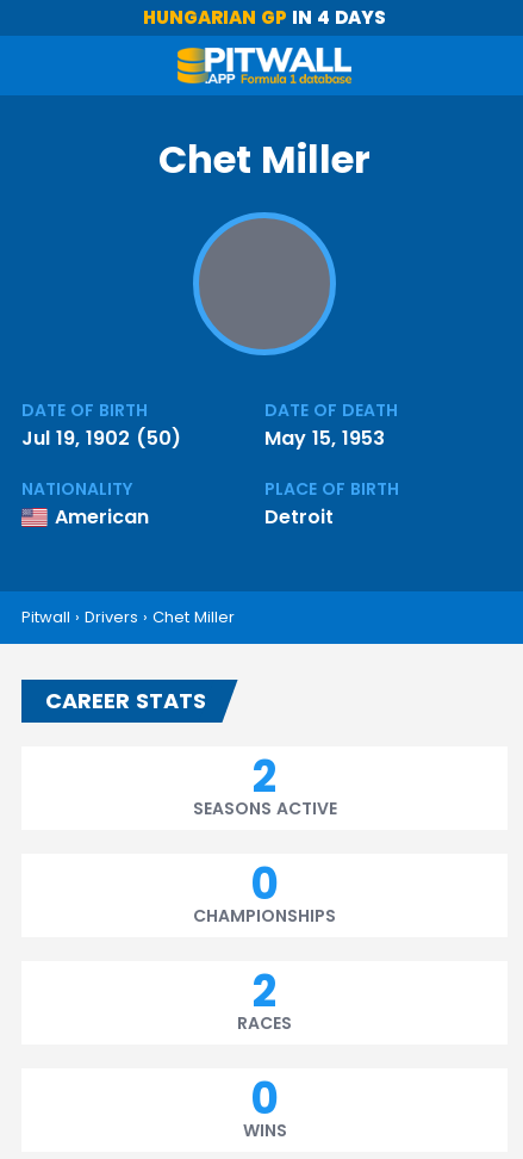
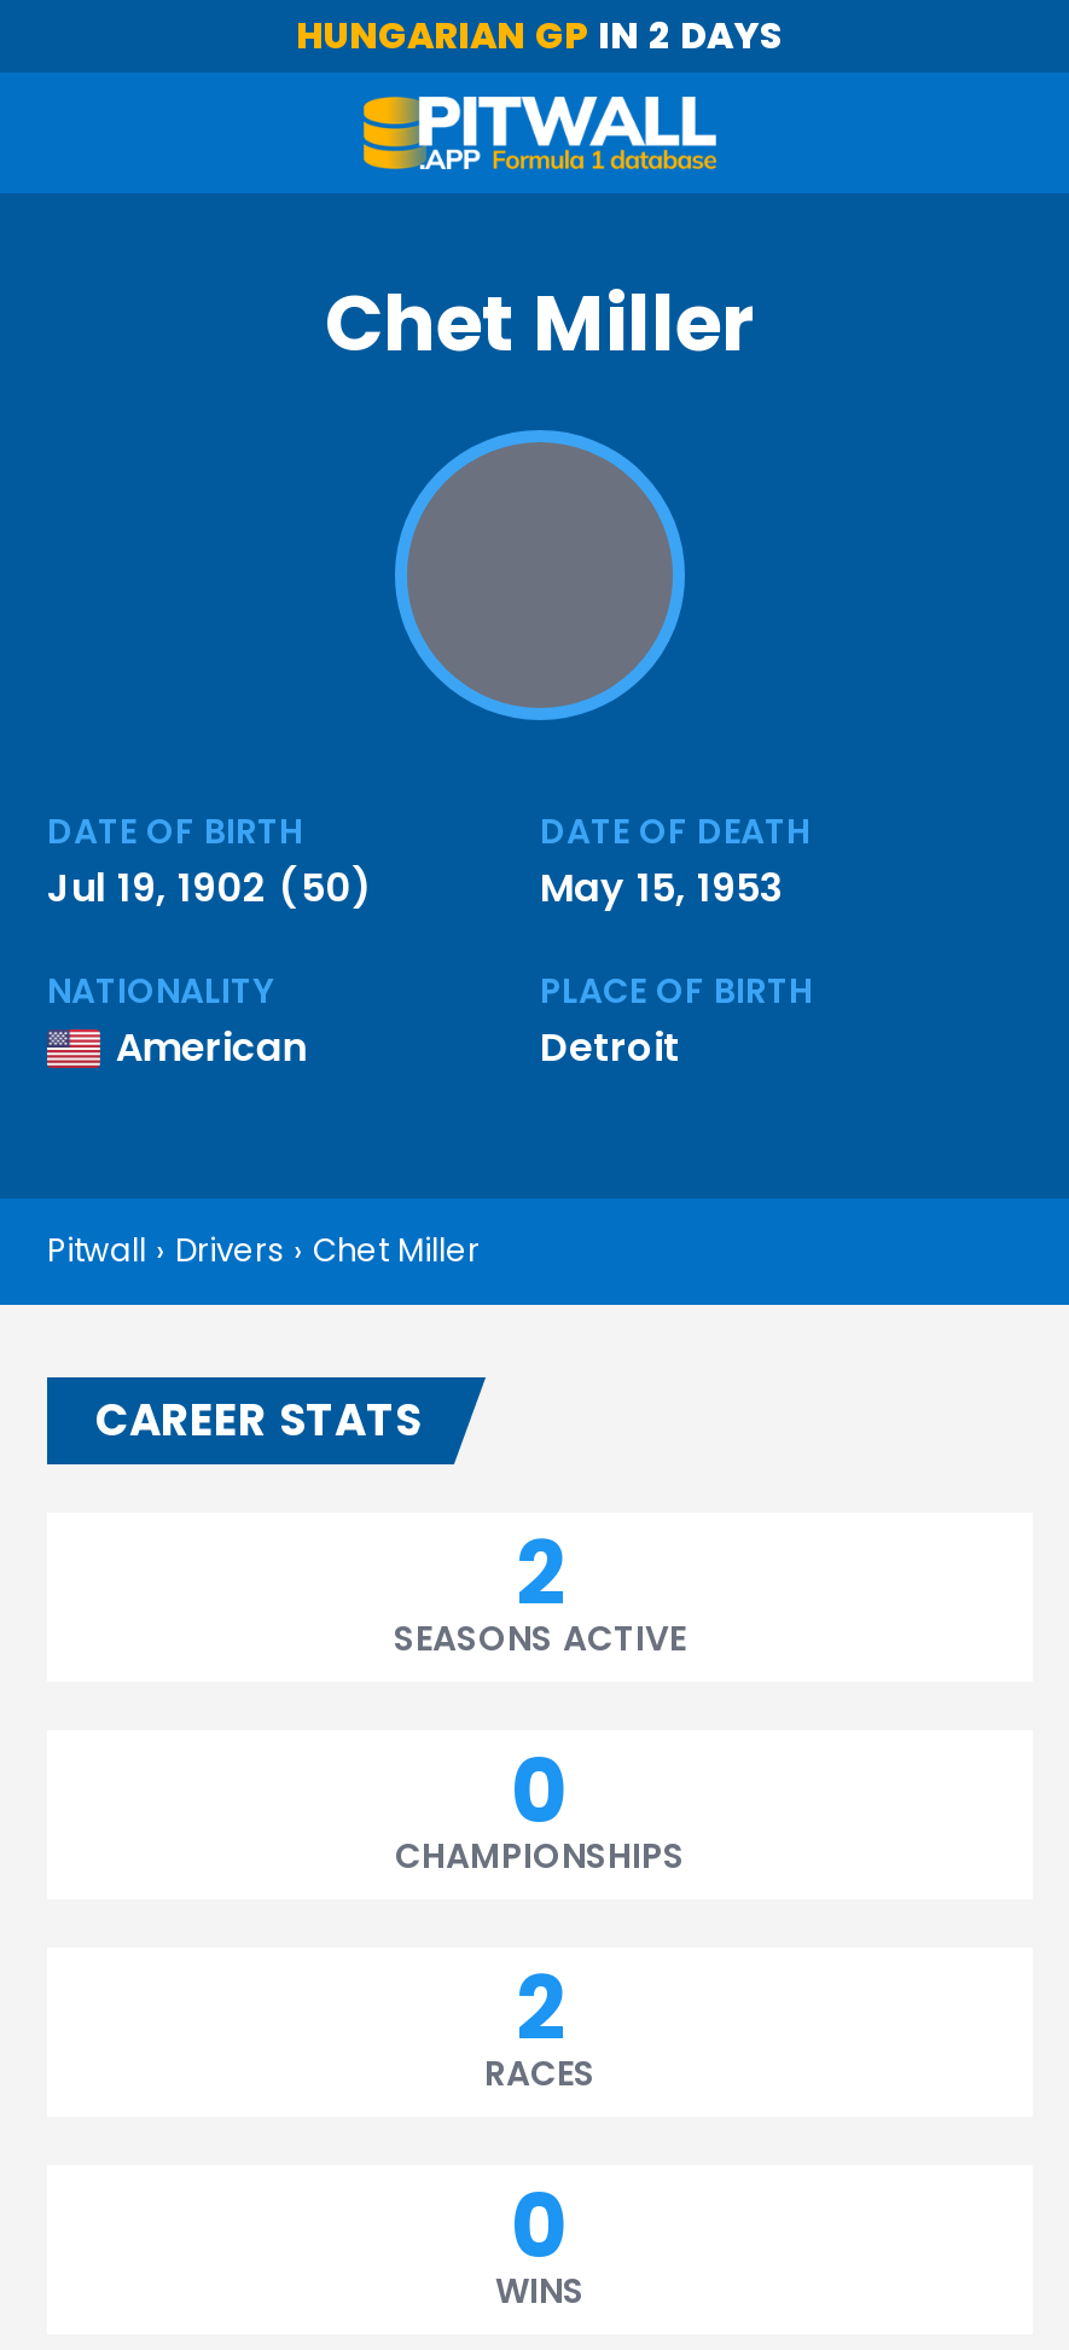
[143,5,386,30] HUNGARIAN GP IN 4 DAYS -> [296,10,784,60] HUNGARIAN GP IN 2 DAYS

